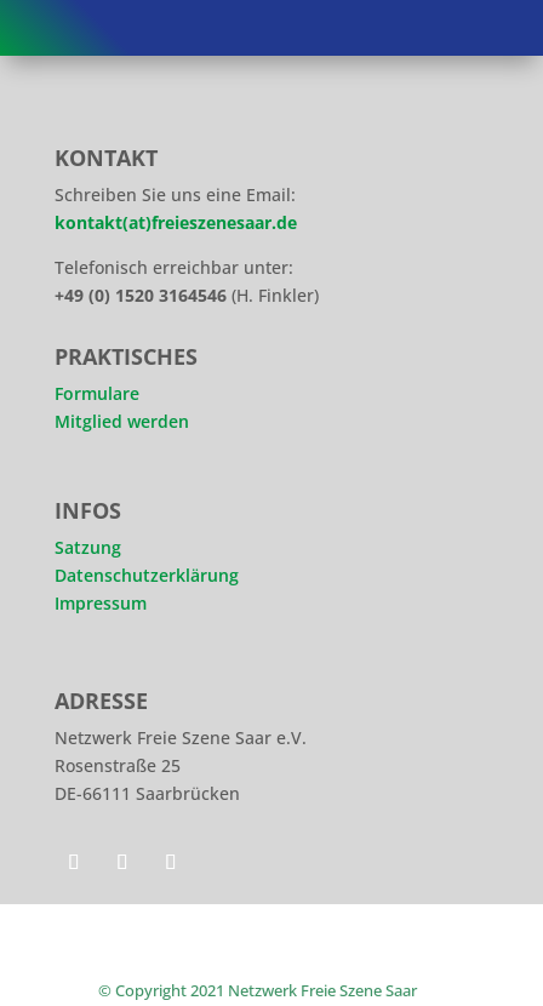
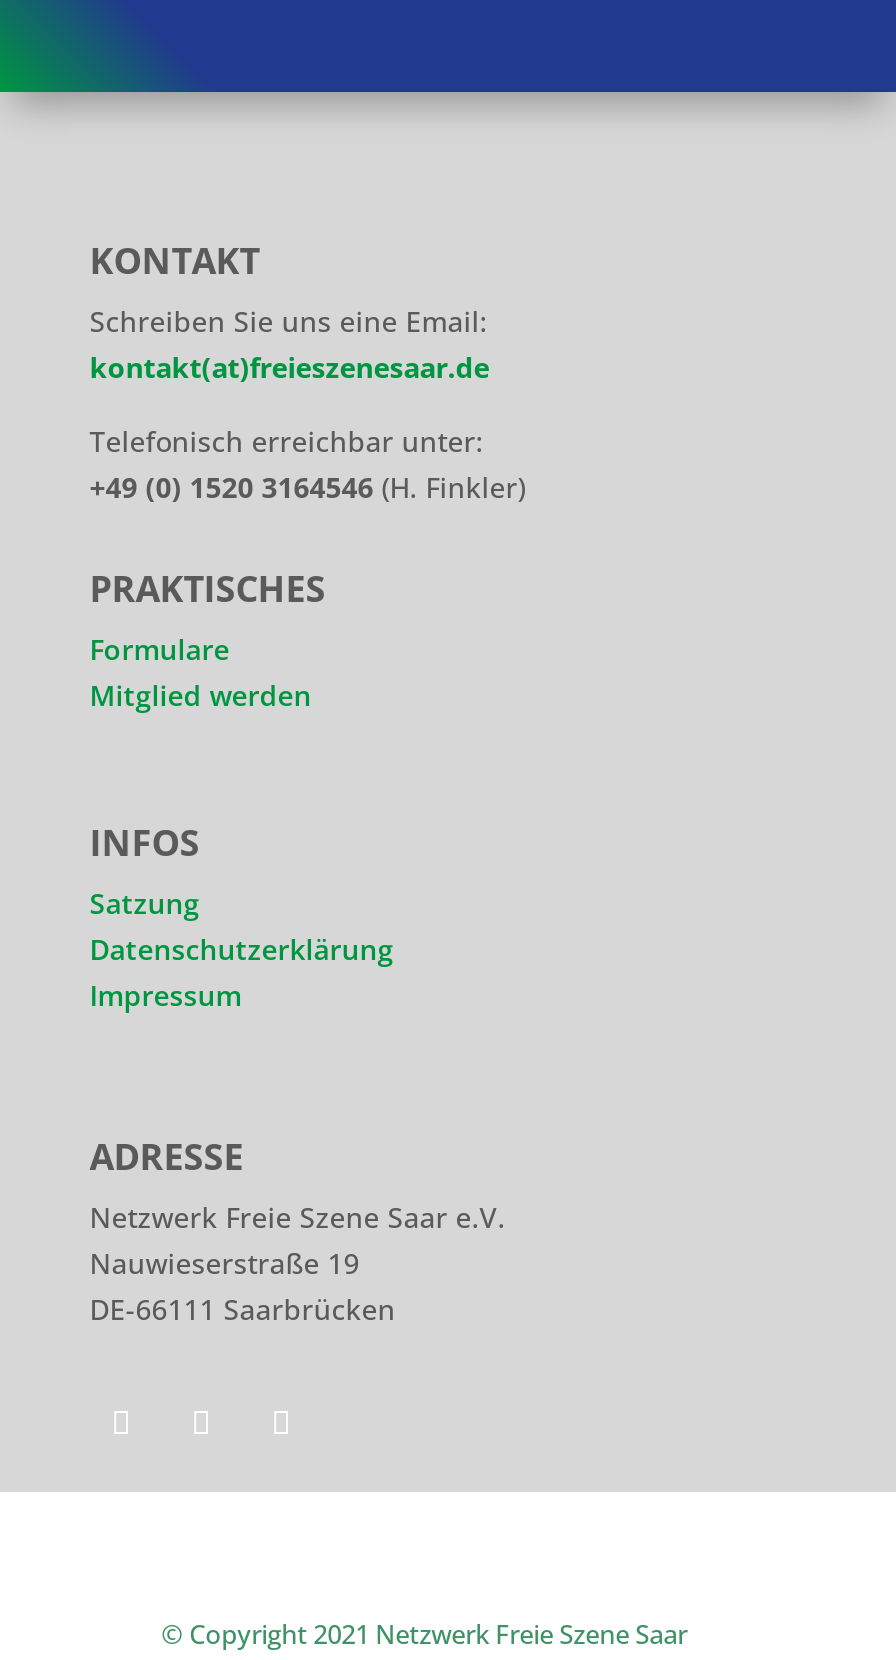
[54,754,180,777] Rosenstraße 25 -> [90,1244,360,1282] Nauwieserstraße 19

